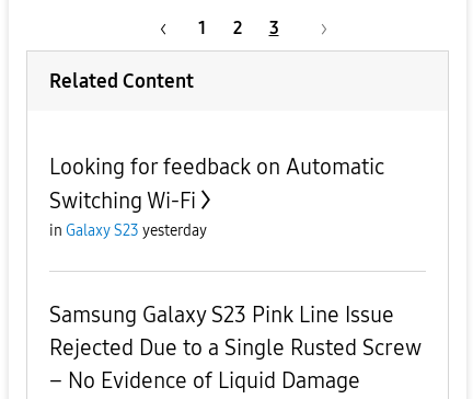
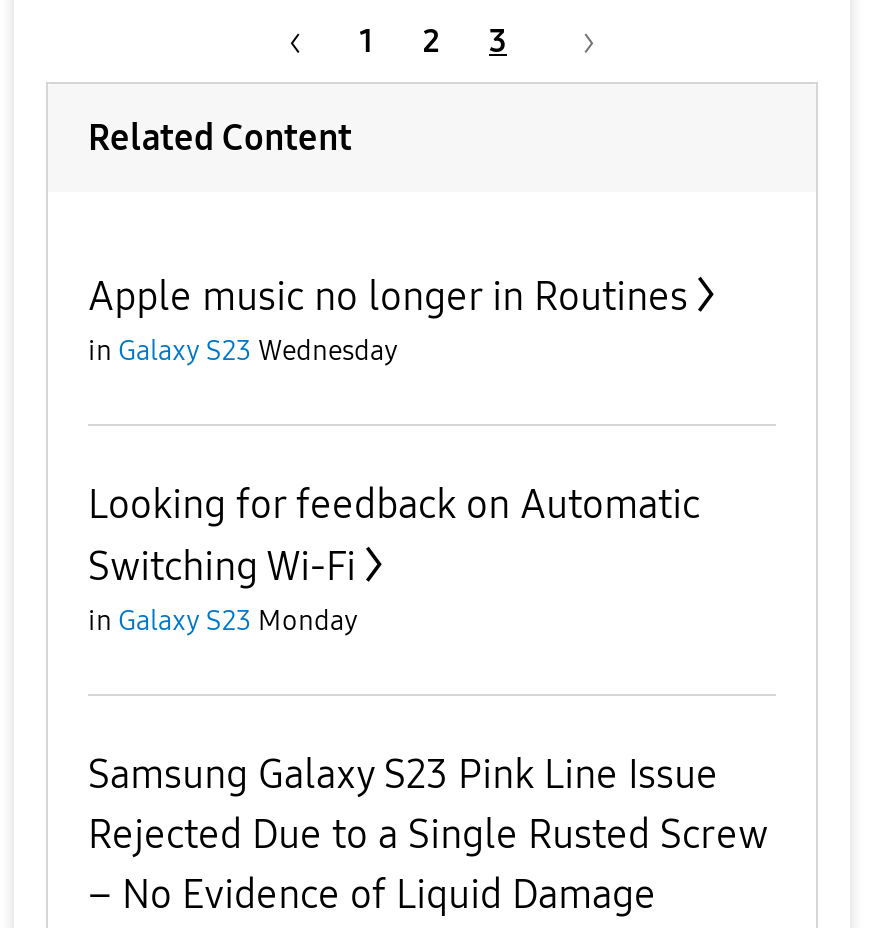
none -> [88,272,688,368] Apple music no longer in Routines | in Galaxy S23 Wednesday
[49,221,207,240] in Galaxy S23 yesterday -> [88,604,358,638] in Galaxy S23 Monday

